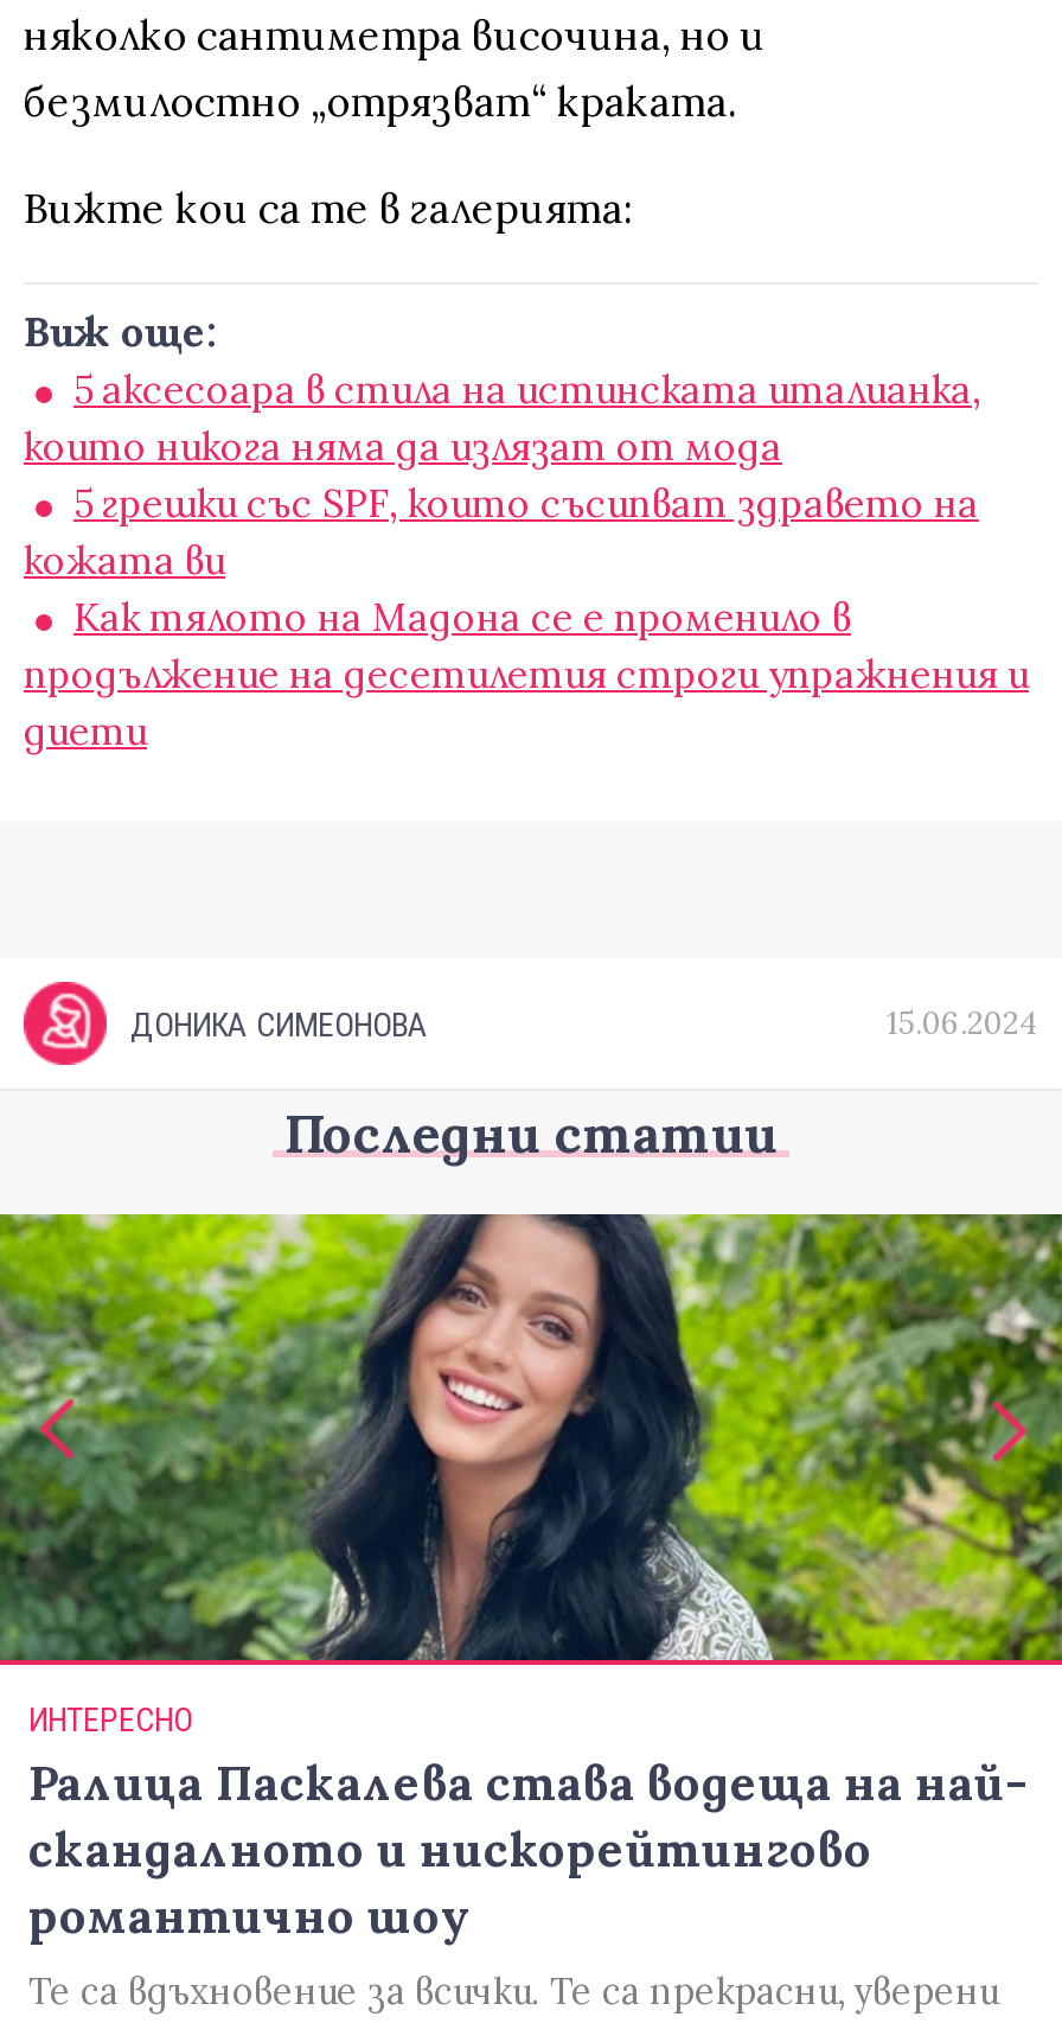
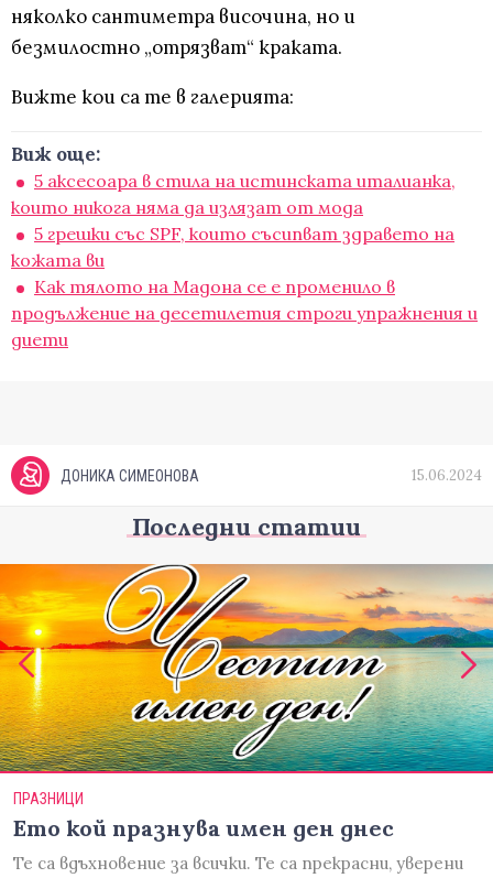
[7,1212,1055,1663] [image] -> [3,563,490,745] [image]
[28,1700,1026,1945] ИНТЕРЕСНО | Ралица Паскалева става водеща на най- | скандалното и нискорейтингово | романтично шоу -> [13,790,394,842] ПРАЗНИЦИ | Ето кой празнува имен ден днес

